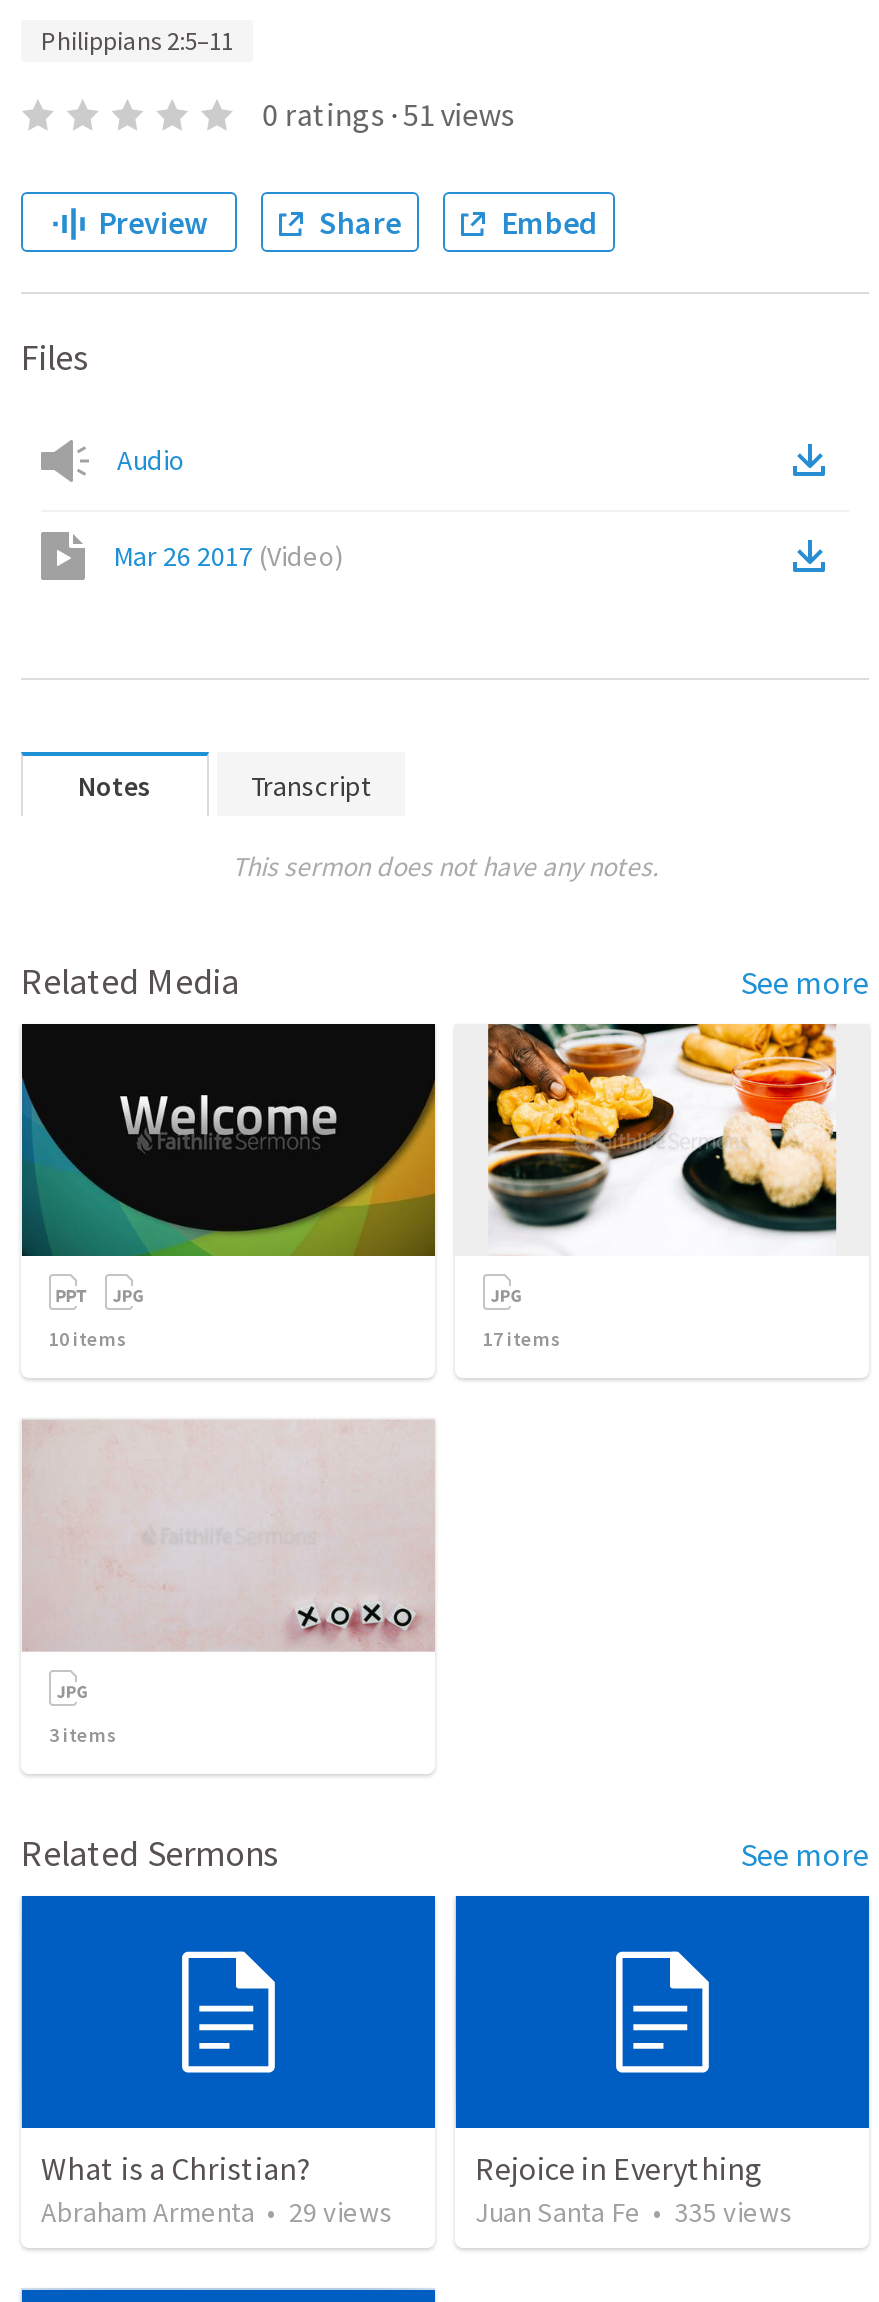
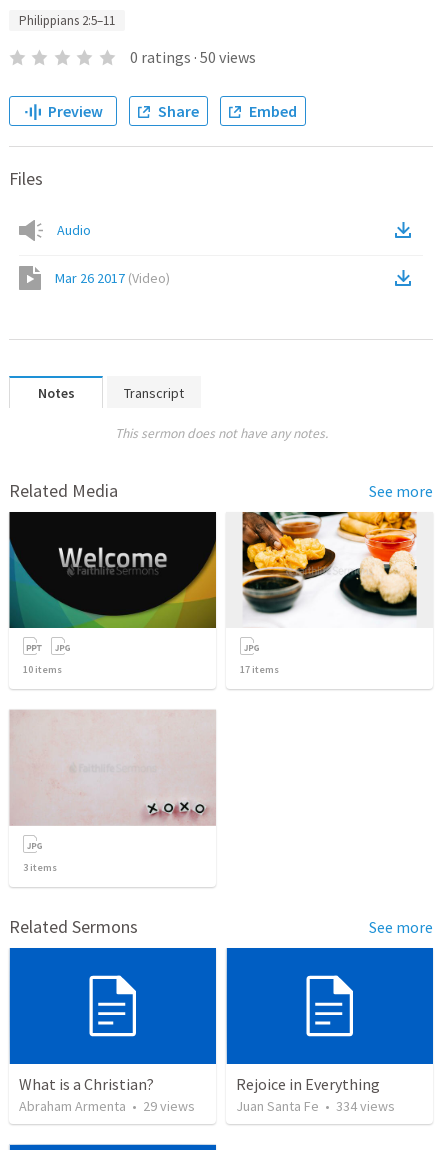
[262,94,514,134] 0 ratings · 51 views -> [130,47,256,67] 0 ratings · 50 views
[475,2195,793,2231] Juan Santa Fe • 335 views -> [236,1097,395,1115] Juan Santa Fe • 334 views

